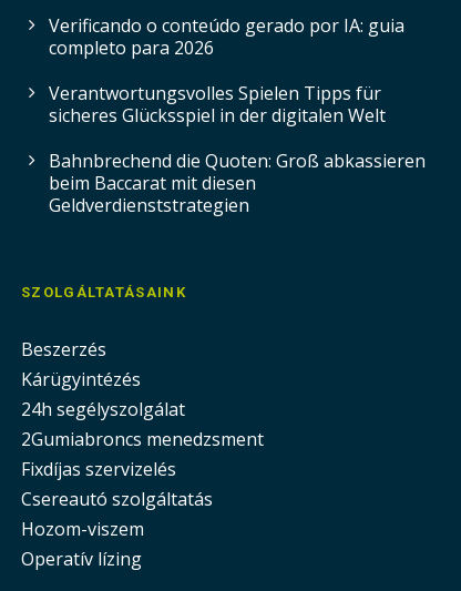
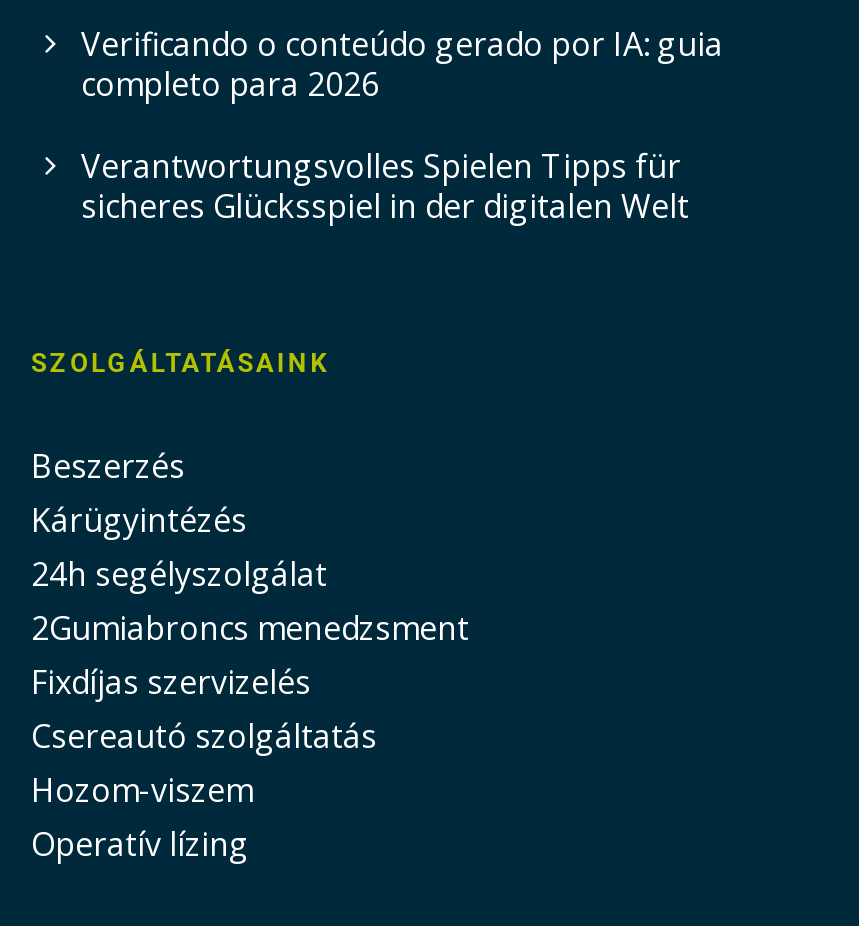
[49,149,426,217] Bahnbrechend die Quoten: Groß abkassieren | beim Baccarat mit diesen | Geldverdienststrategien -> none

